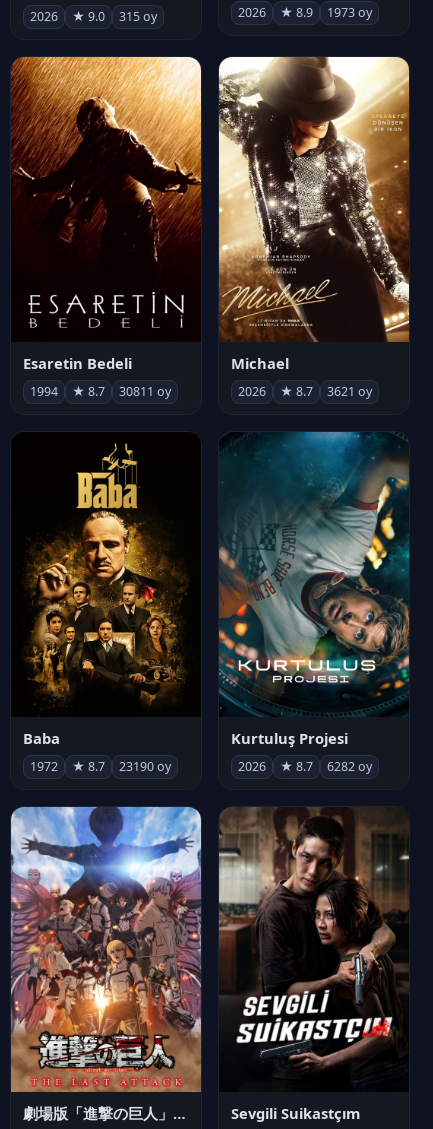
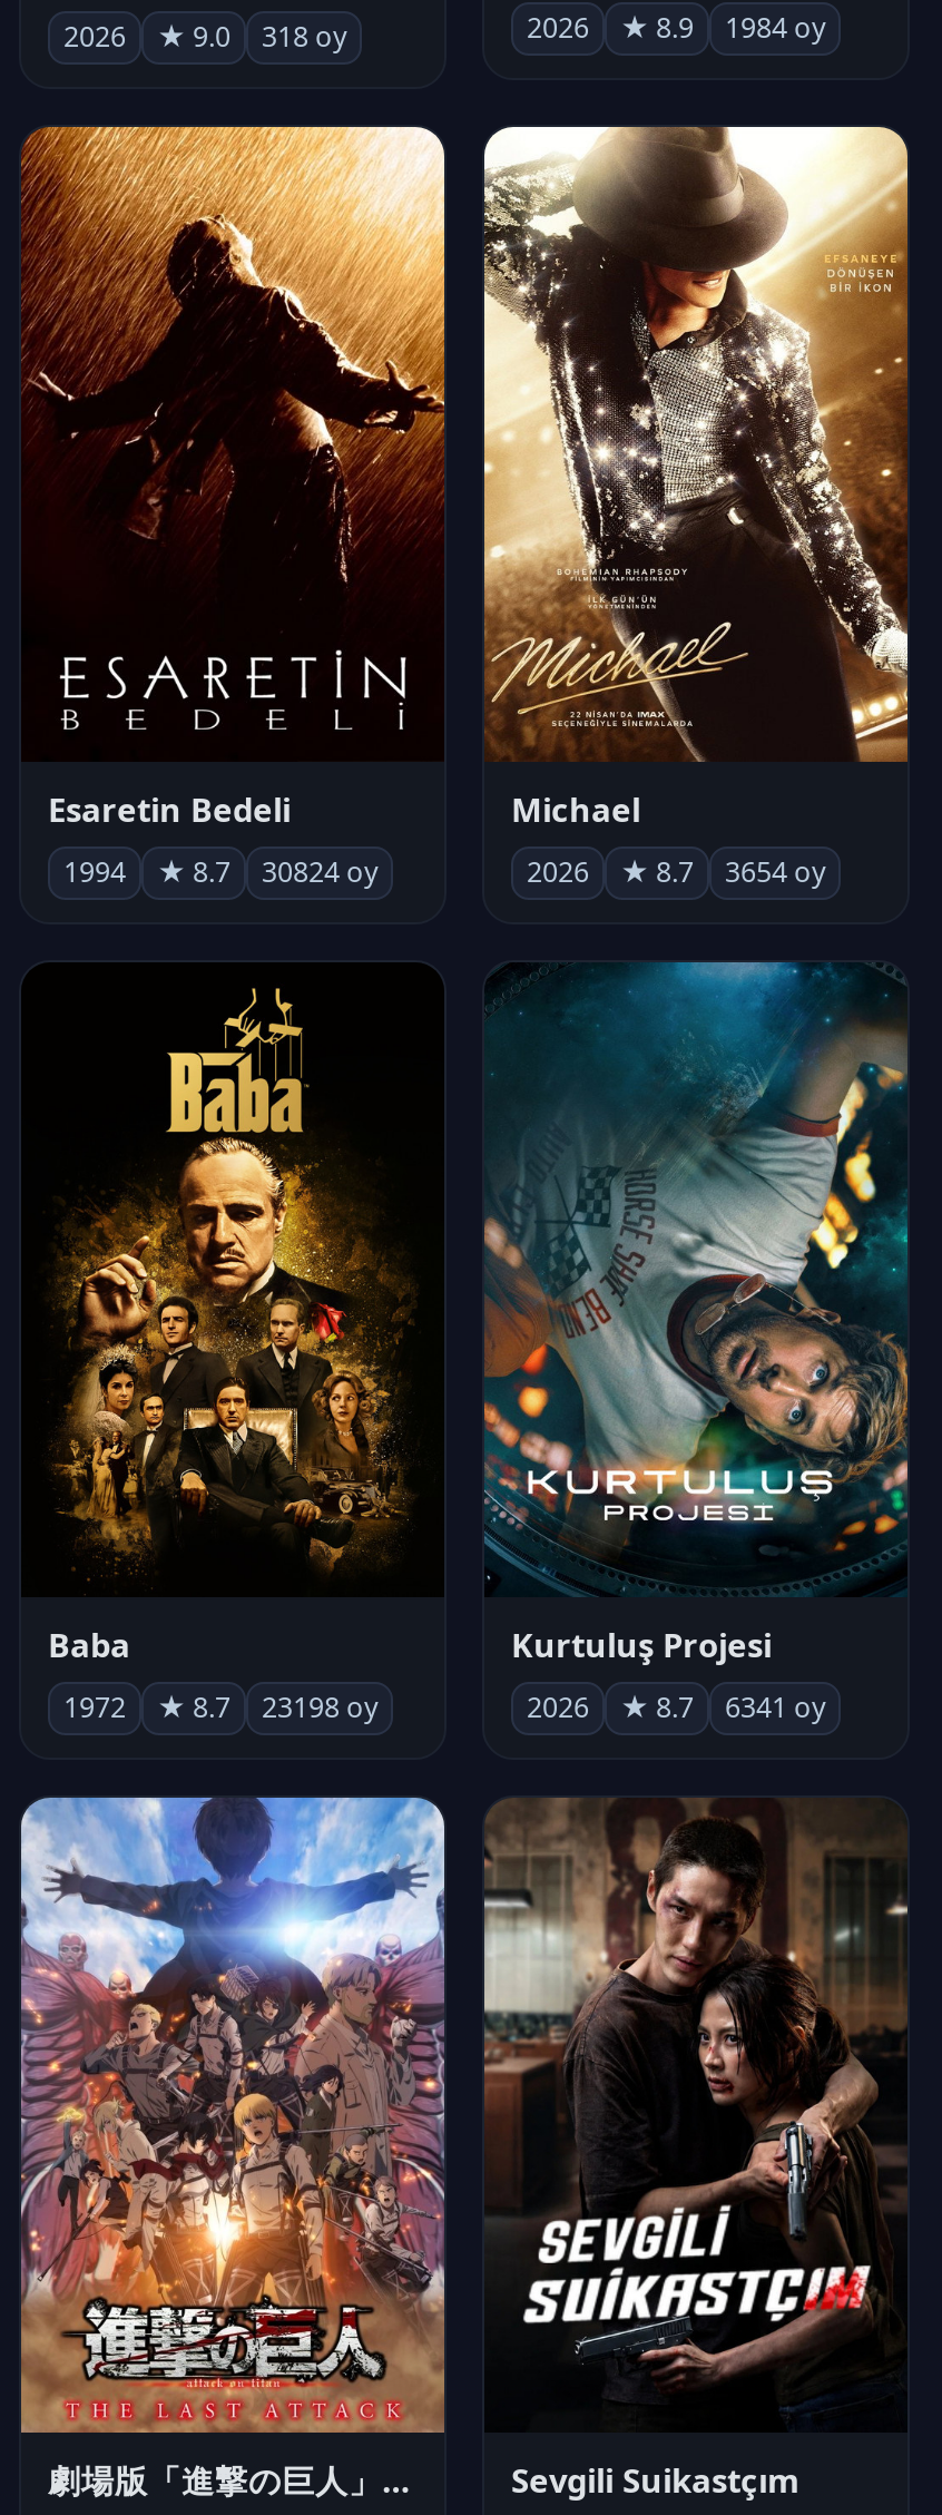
[119,8,157,25] 315 oy -> [262,18,346,56] 318 oy
[327,4,372,21] 1973 oy -> [725,9,825,47] 1984 oy
[119,383,171,400] 30811 oy -> [262,853,377,891] 30824 oy
[327,383,372,400] 3621 oy -> [725,852,825,890] 3654 oy
[119,758,171,775] 23190 oy -> [262,1689,377,1726] 23198 oy
[327,758,372,775] 6282 oy -> [725,1689,825,1726] 6341 oy

